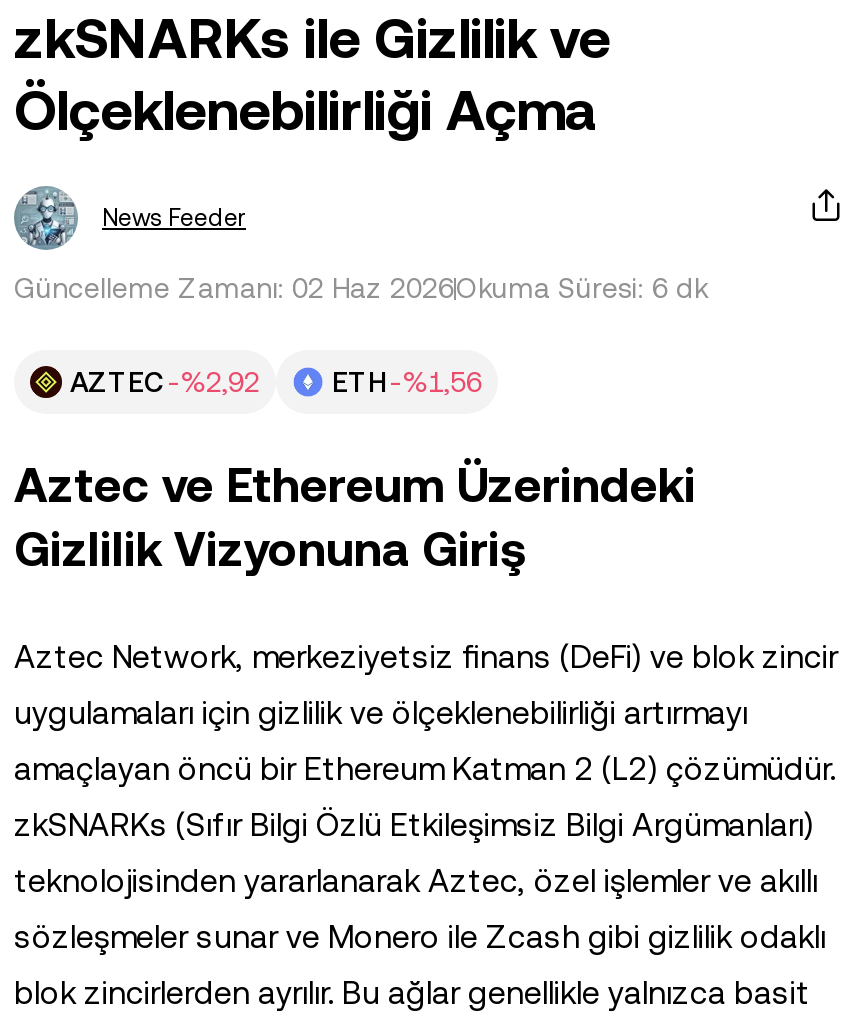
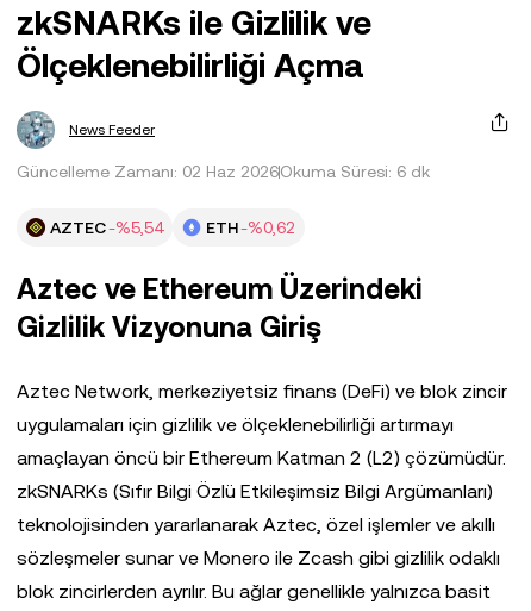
[70,366,260,398] AZTEC -%2,92 -> [50,218,163,237] AZTEC -%5,54
[332,366,482,398] ETH -%1,56 -> [206,218,295,237] ETH -%0,62

